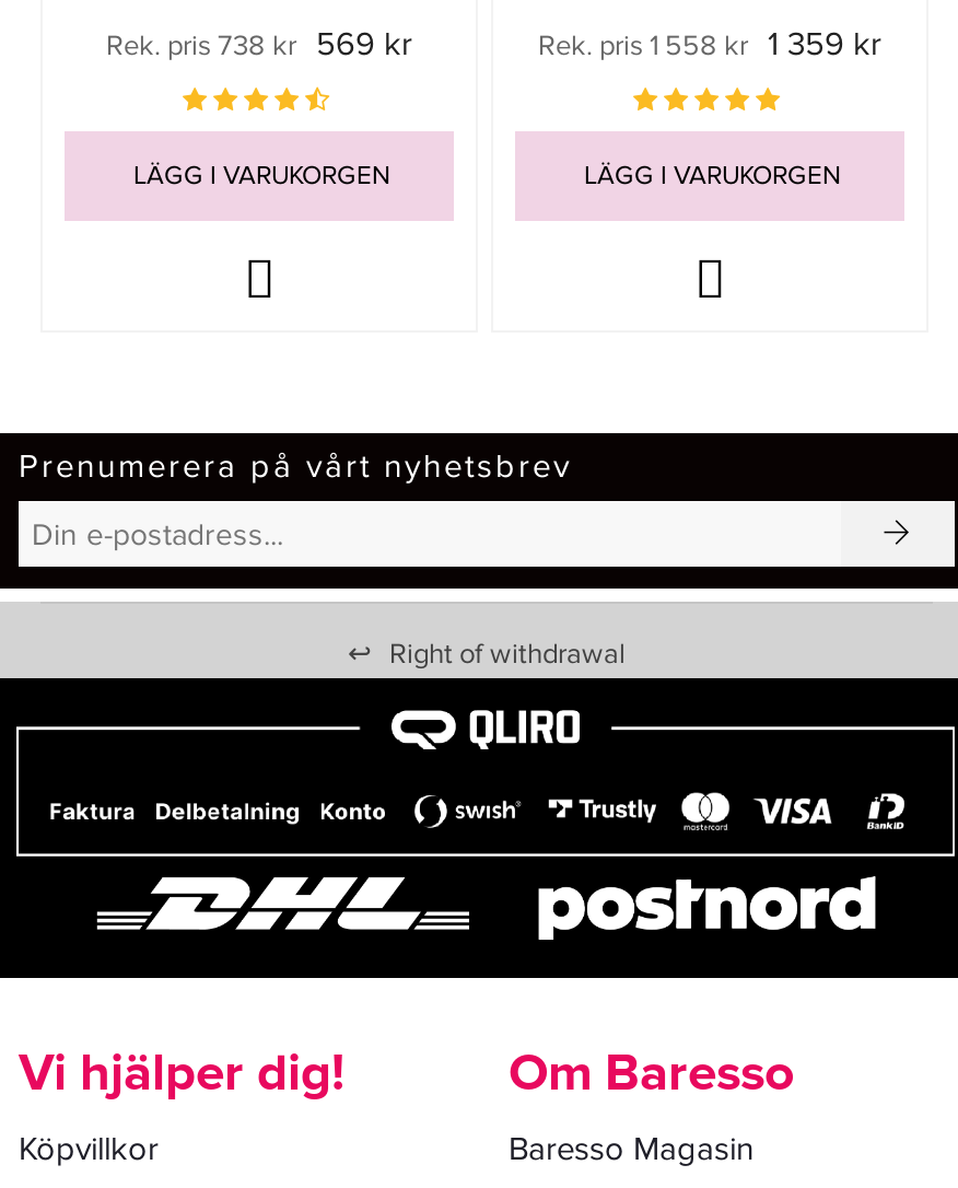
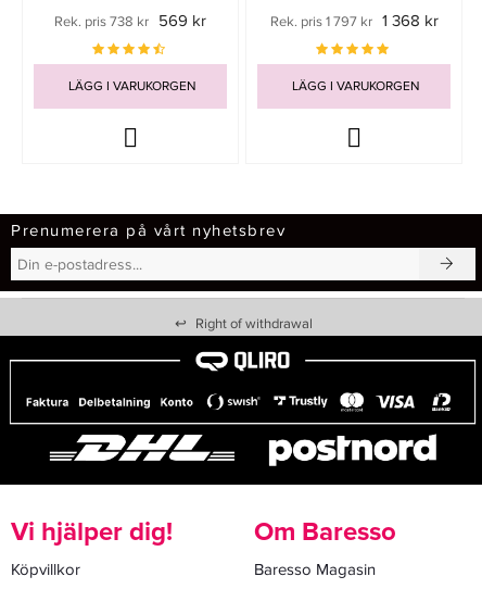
[538,25,881,64] Rek. pris 1 558 kr 1 359 kr -> [270,11,438,31] Rek. pris 1 797 kr 1 368 kr

